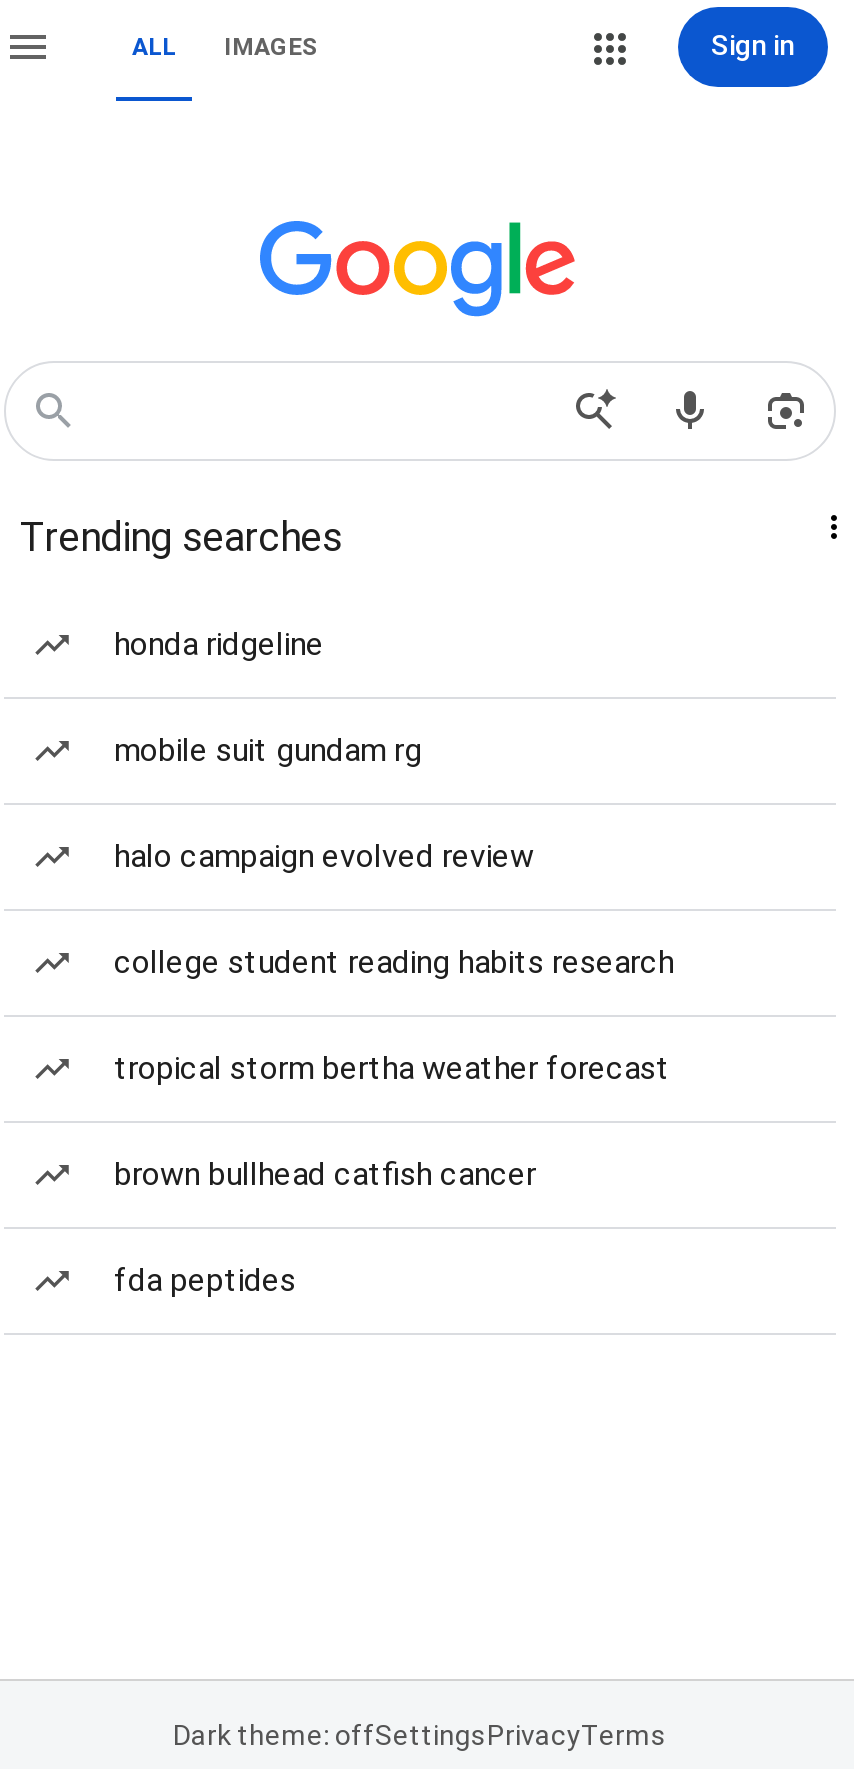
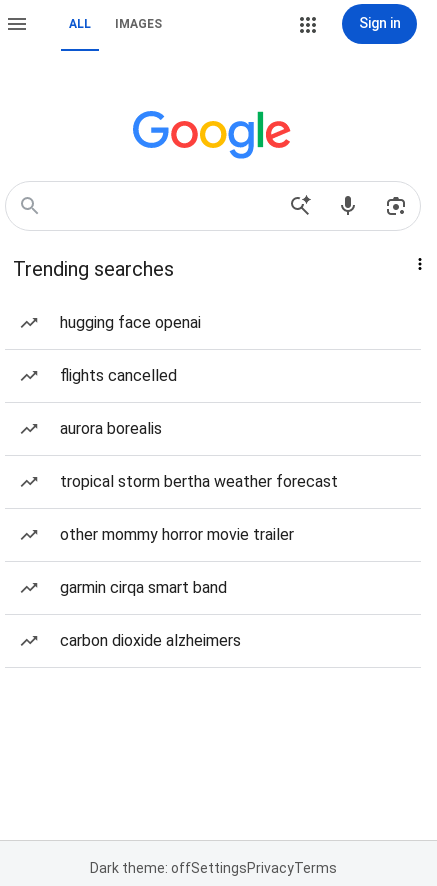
[114,625,674,981] honda ridgeline | mobile suit gundam rg | halo campaign evolved review | college student reading habits research -> [60,313,201,438] hugging face openai | flights cancelled | aurora borealis
moved [114,1049,670,1087] -> [60,472,338,491]: tropical storm bertha weather forecast
[114,1155,536,1299] brown bullhead catfish cancer | fda peptides -> [60,525,294,650] other mommy horror movie trailer | garmin cirqa smart band | carbon dioxide alzheimers

